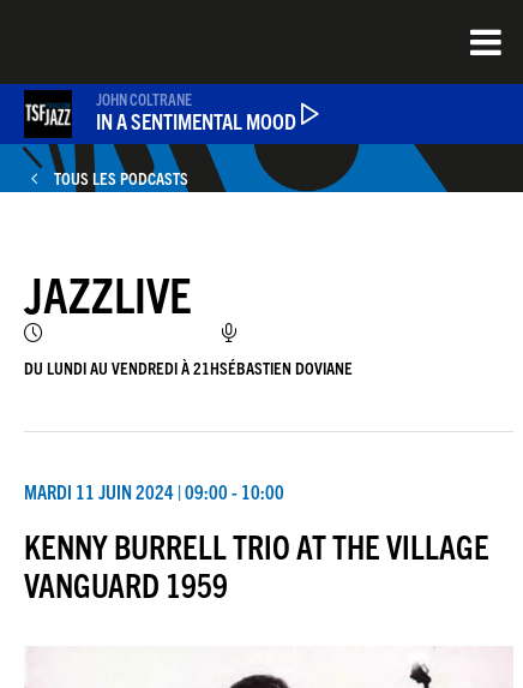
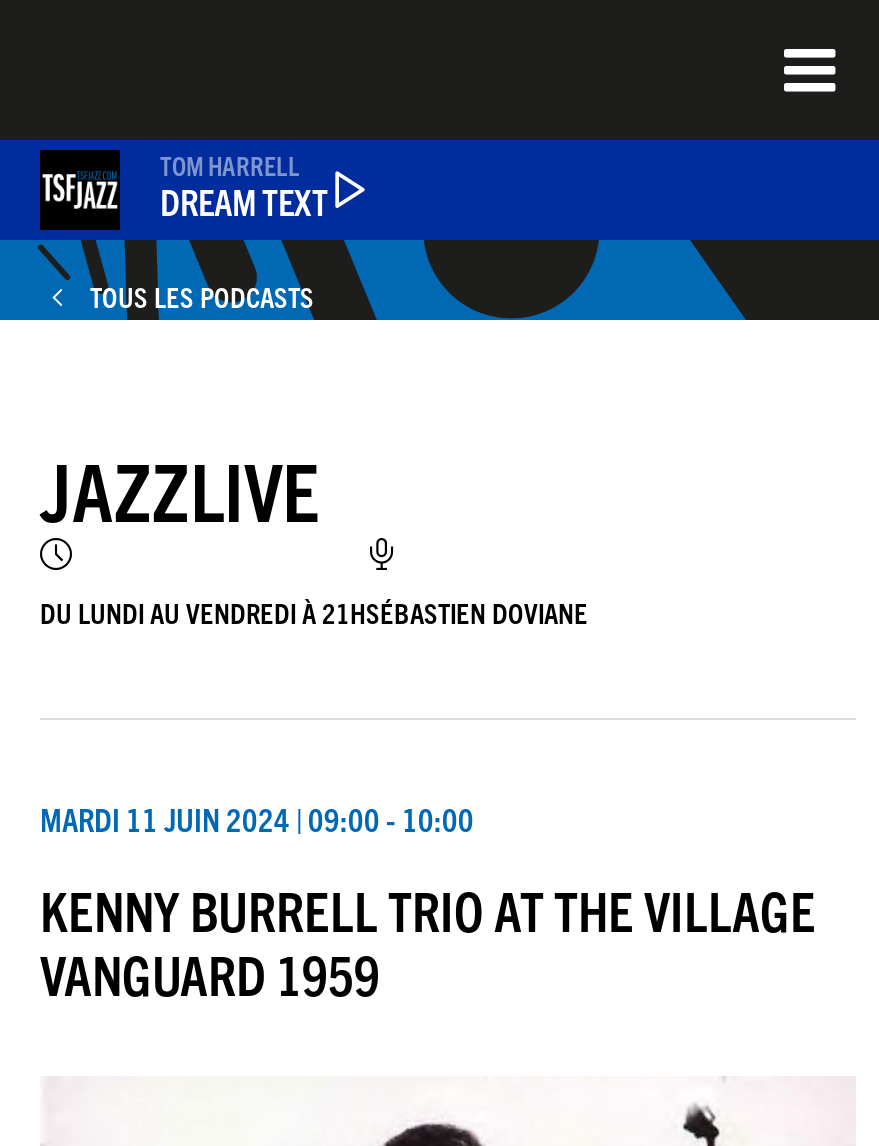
[96,89,296,134] JOHN COLTRANE | IN A SENTIMENTAL MOOD -> [160,148,328,224] TOM HARRELL | DREAM TEXT

